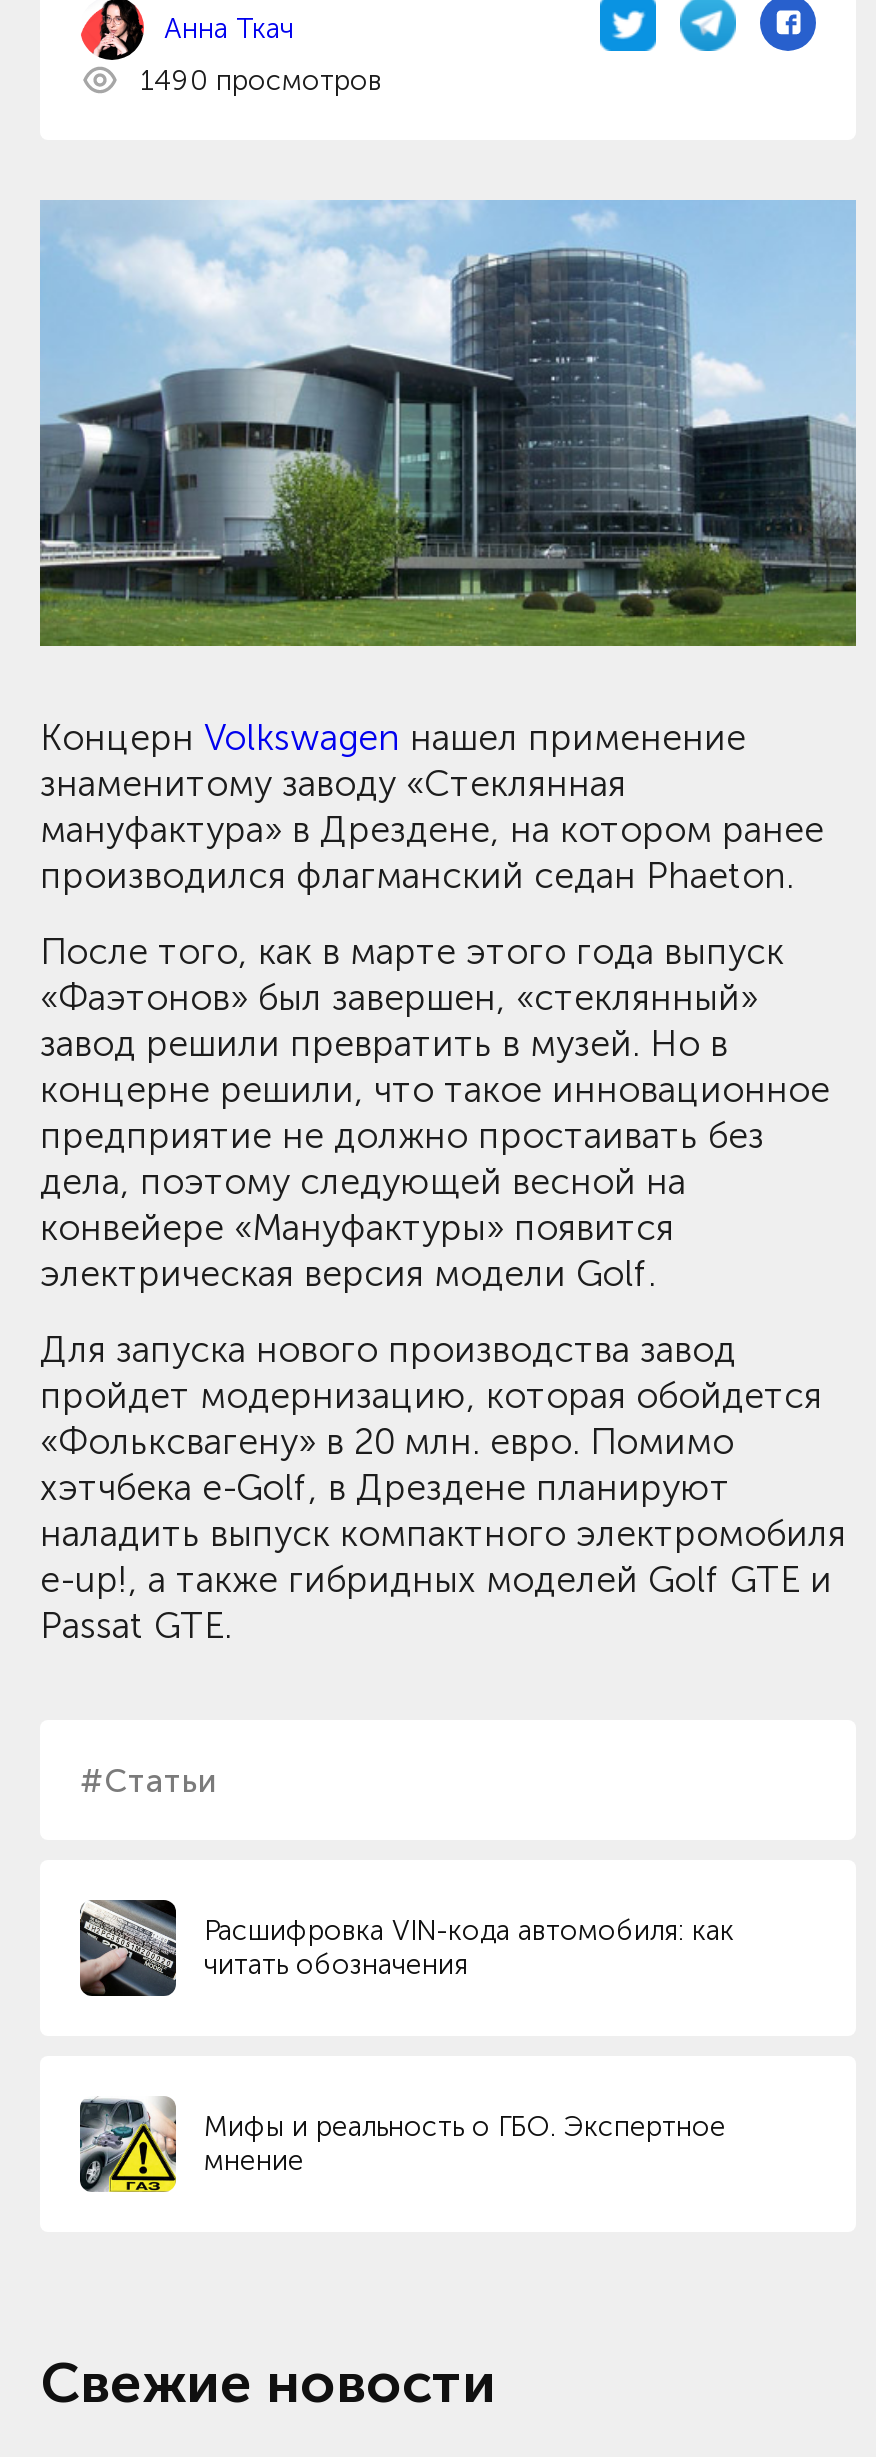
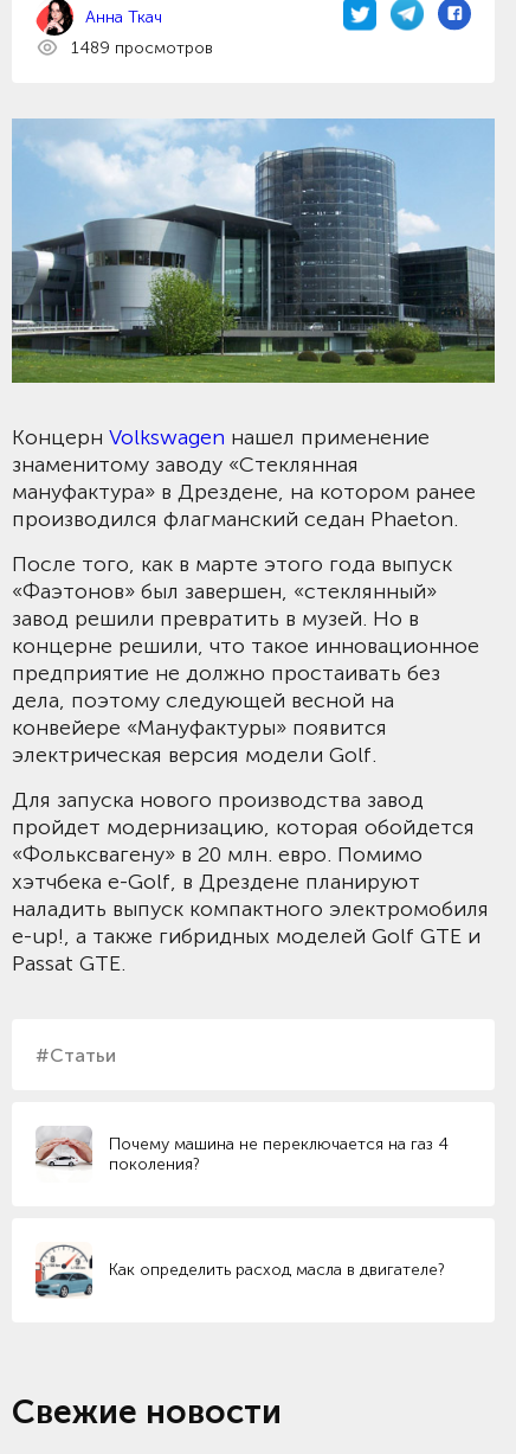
[140,64,382,98] 1490 просмотров -> [71,38,213,58] 1489 просмотров
[78,1898,734,1998] [image] | Расшифровка VIN-кода автомобиля: как | читать обозначения -> [36,1126,449,1183] [image] | Почему машина не переключается на газ 4 | поколения?
[78,2096,726,2194] [image] | Мифы и реальность о ГБО. Экспертное | мнение -> [34,1243,445,1299] [image] | Как определить расход масла в двигателе?

